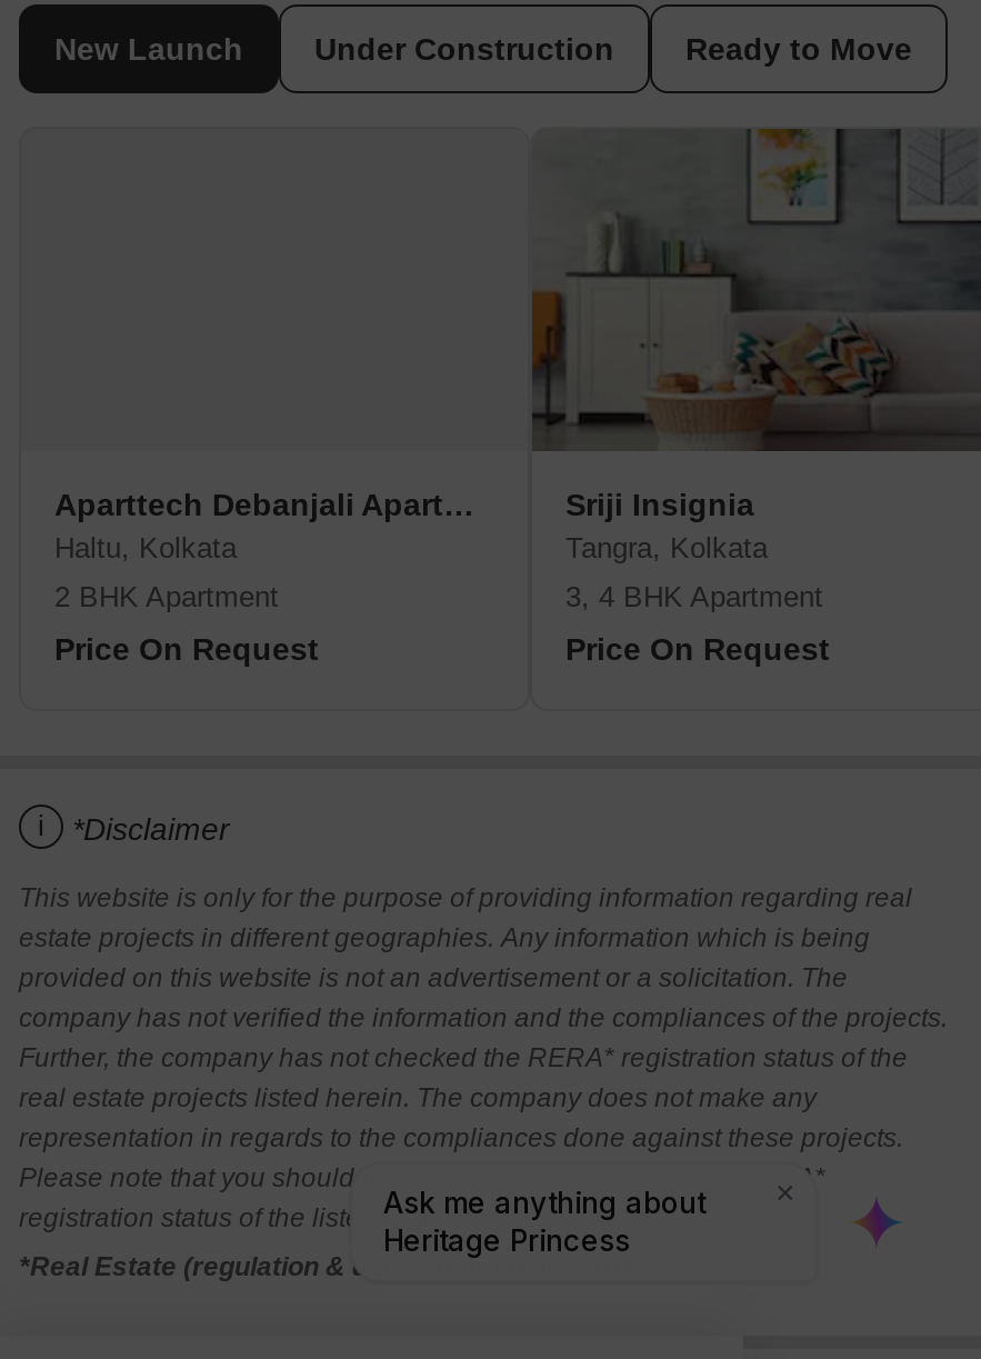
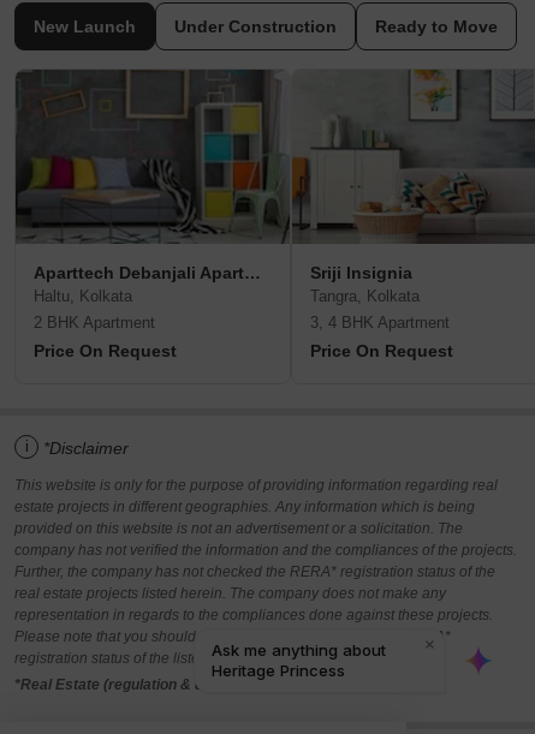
none -> [14,68,291,245] [image]

